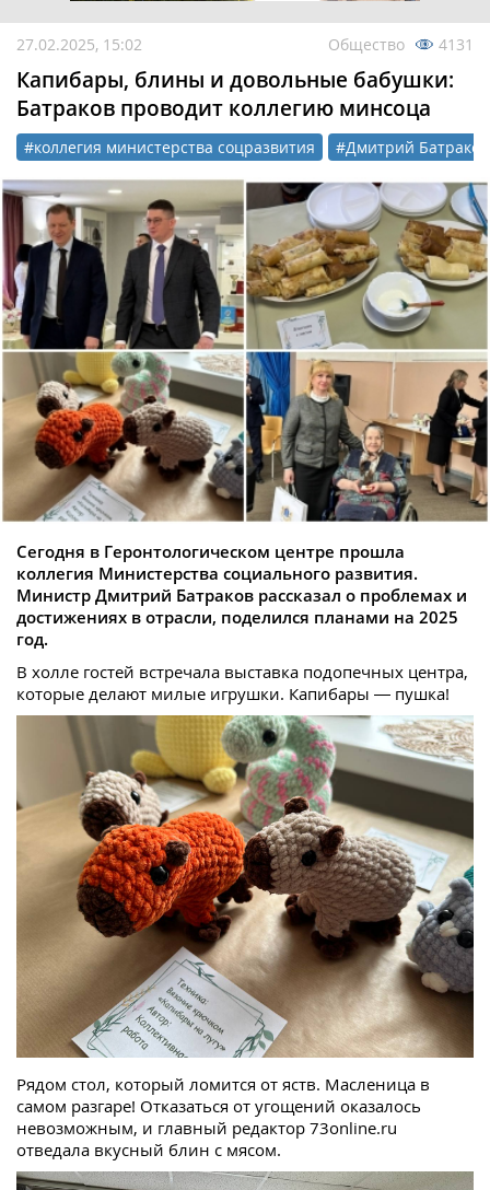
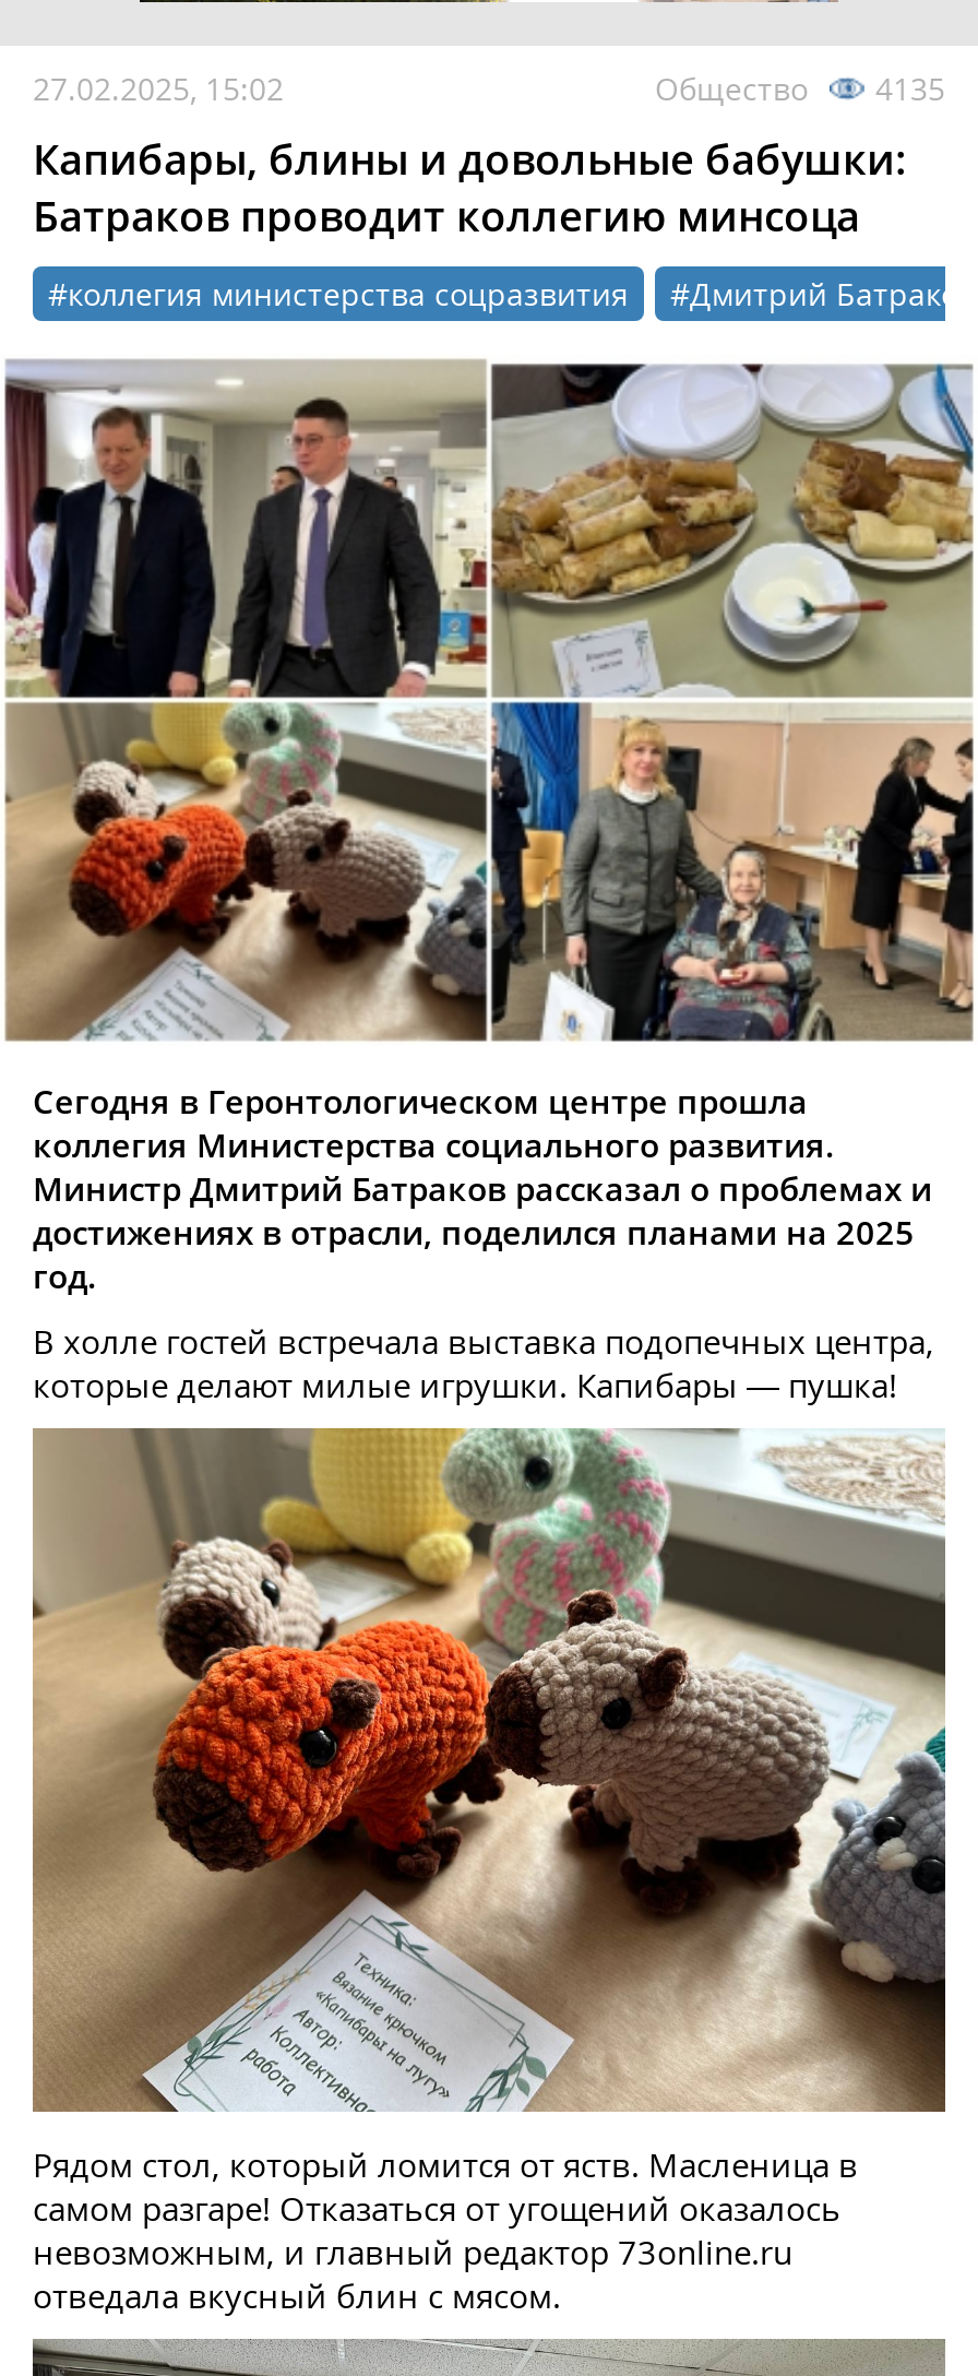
[328,34,474,55] Общество 4131 -> [655,68,945,109] Общество 4135

